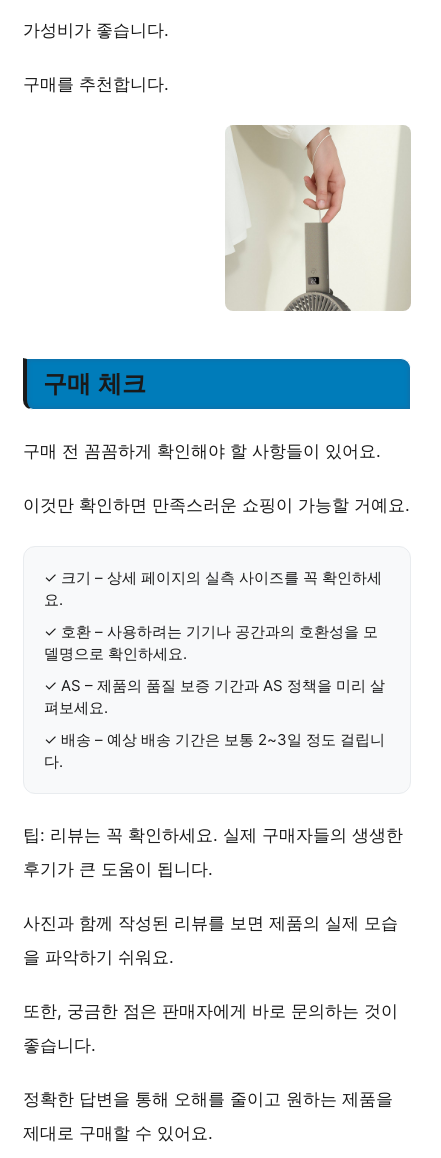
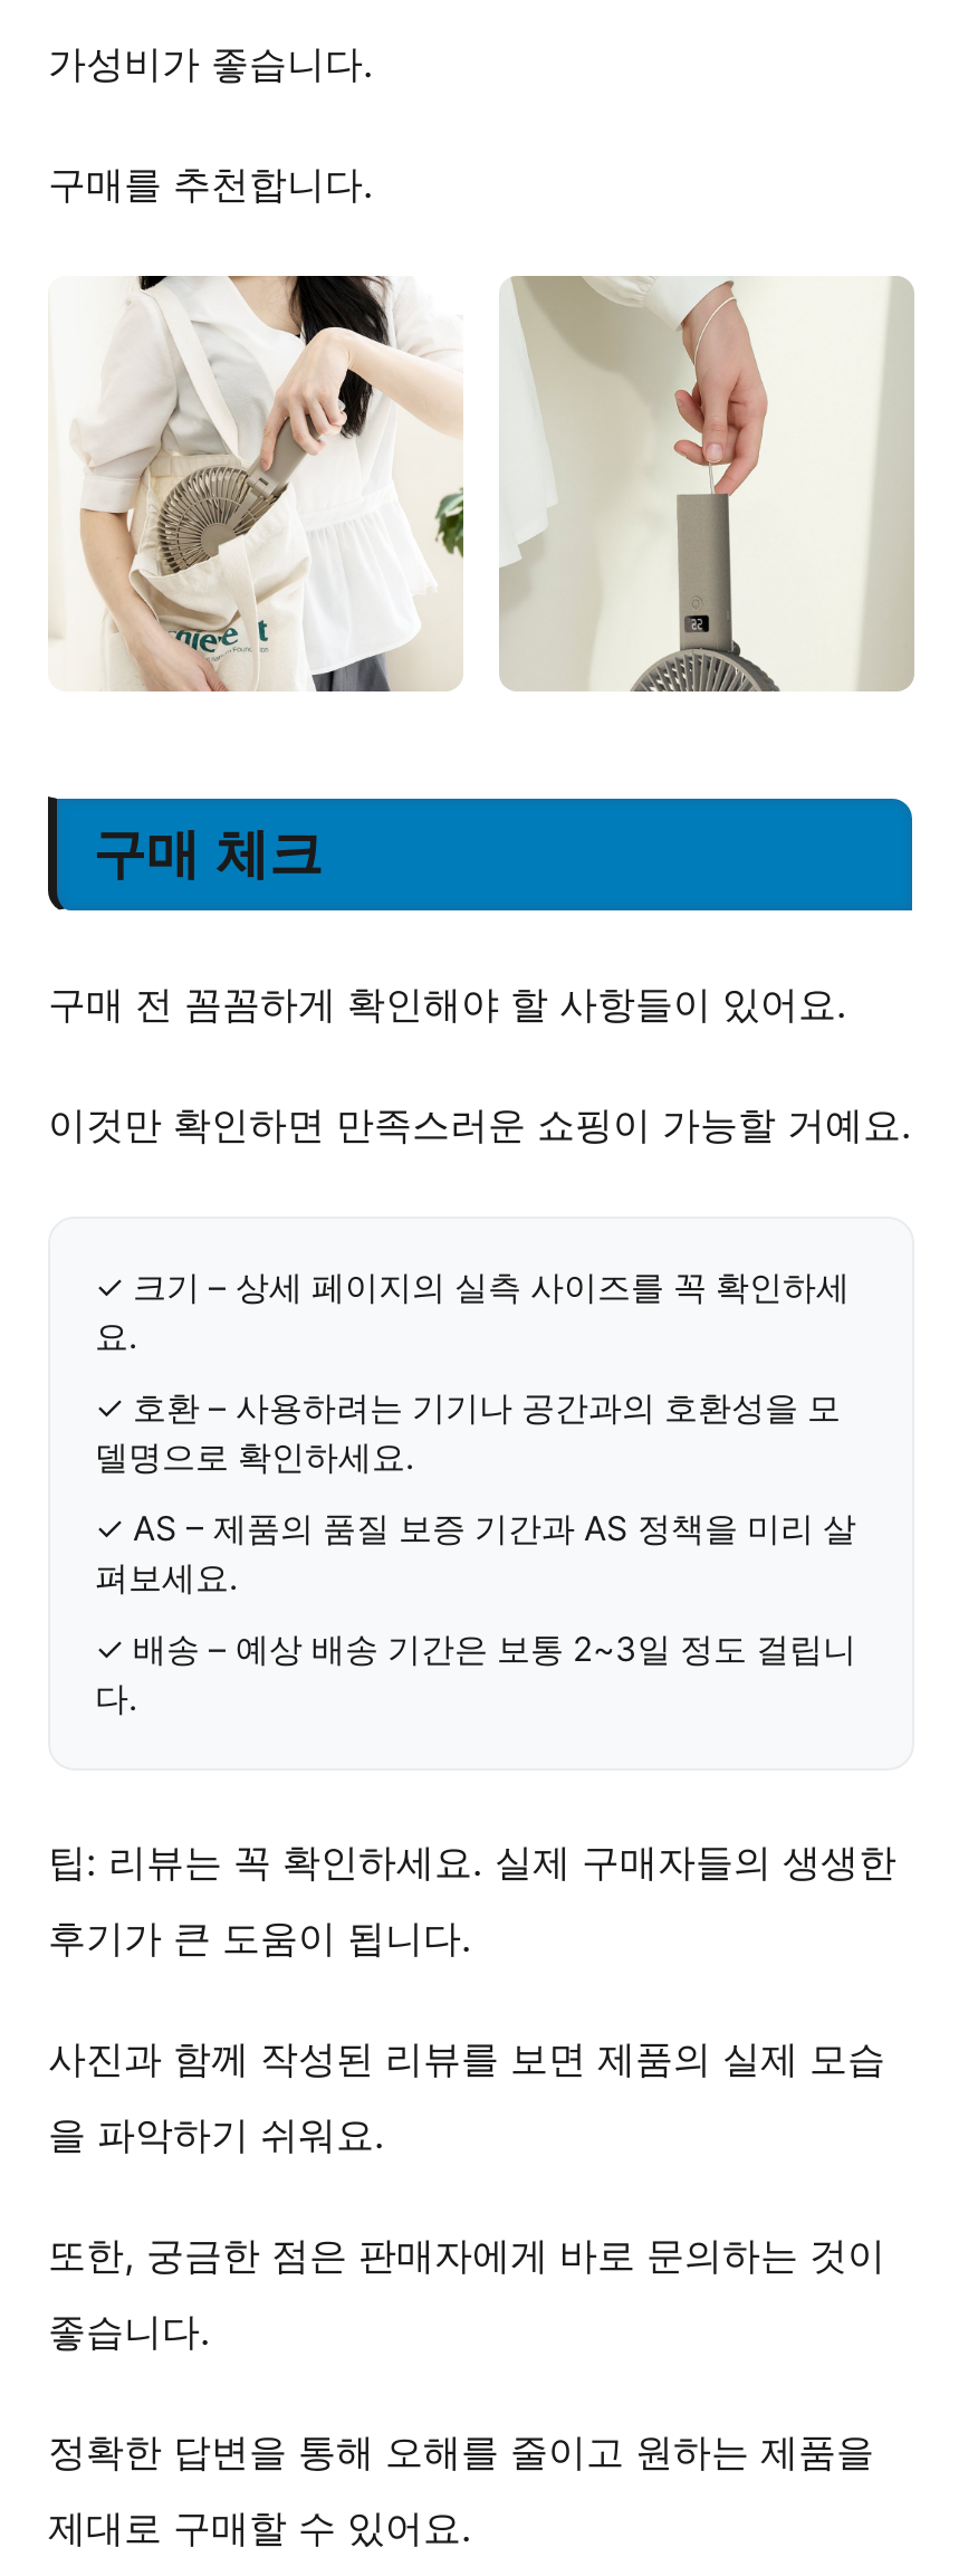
none -> [48,274,466,694] [image]

